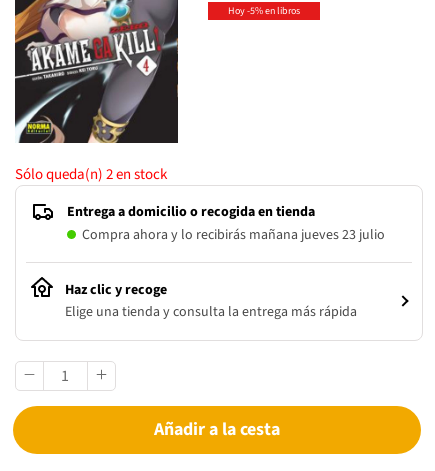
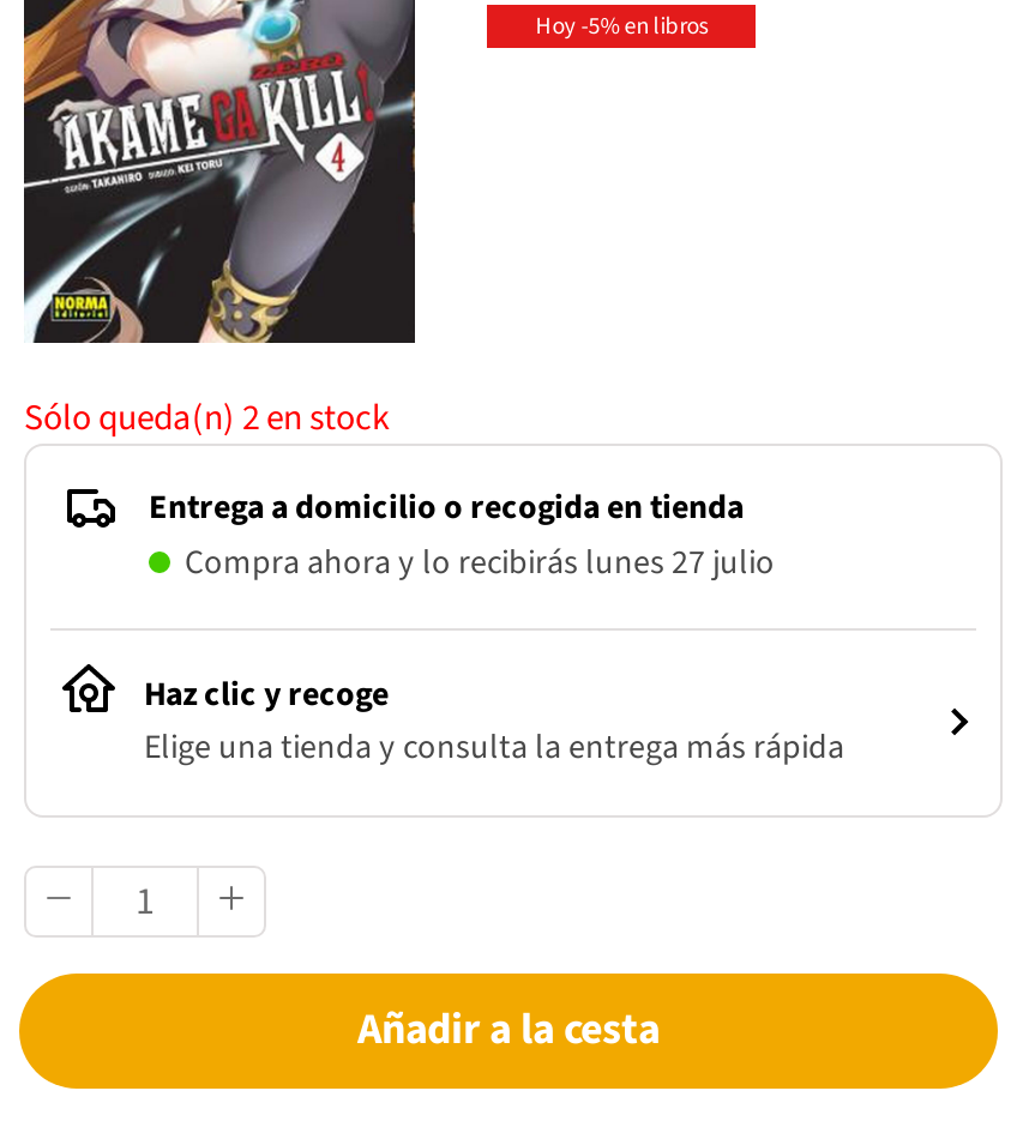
[82,225,385,245] Compra ahora y lo recibirás mañana jueves 23 julio -> [185,539,775,587] Compra ahora y lo recibirás lunes 27 julio

